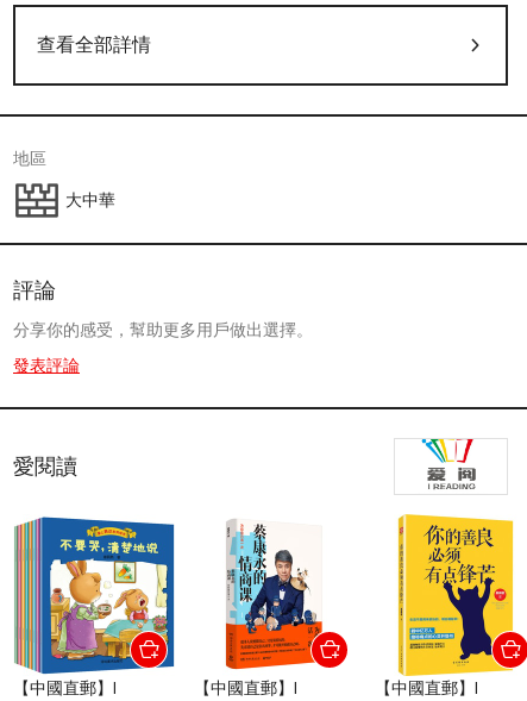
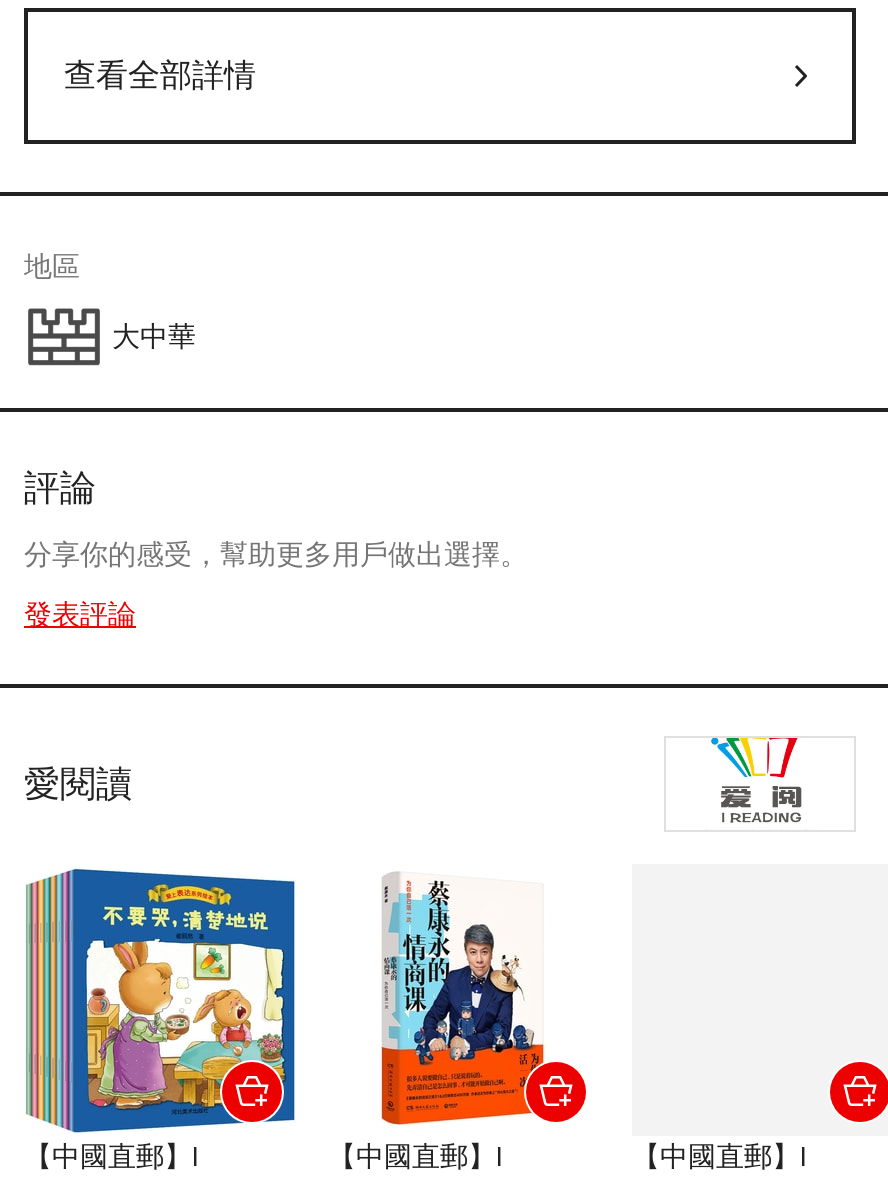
[397,513,514,676] [image] -> none

